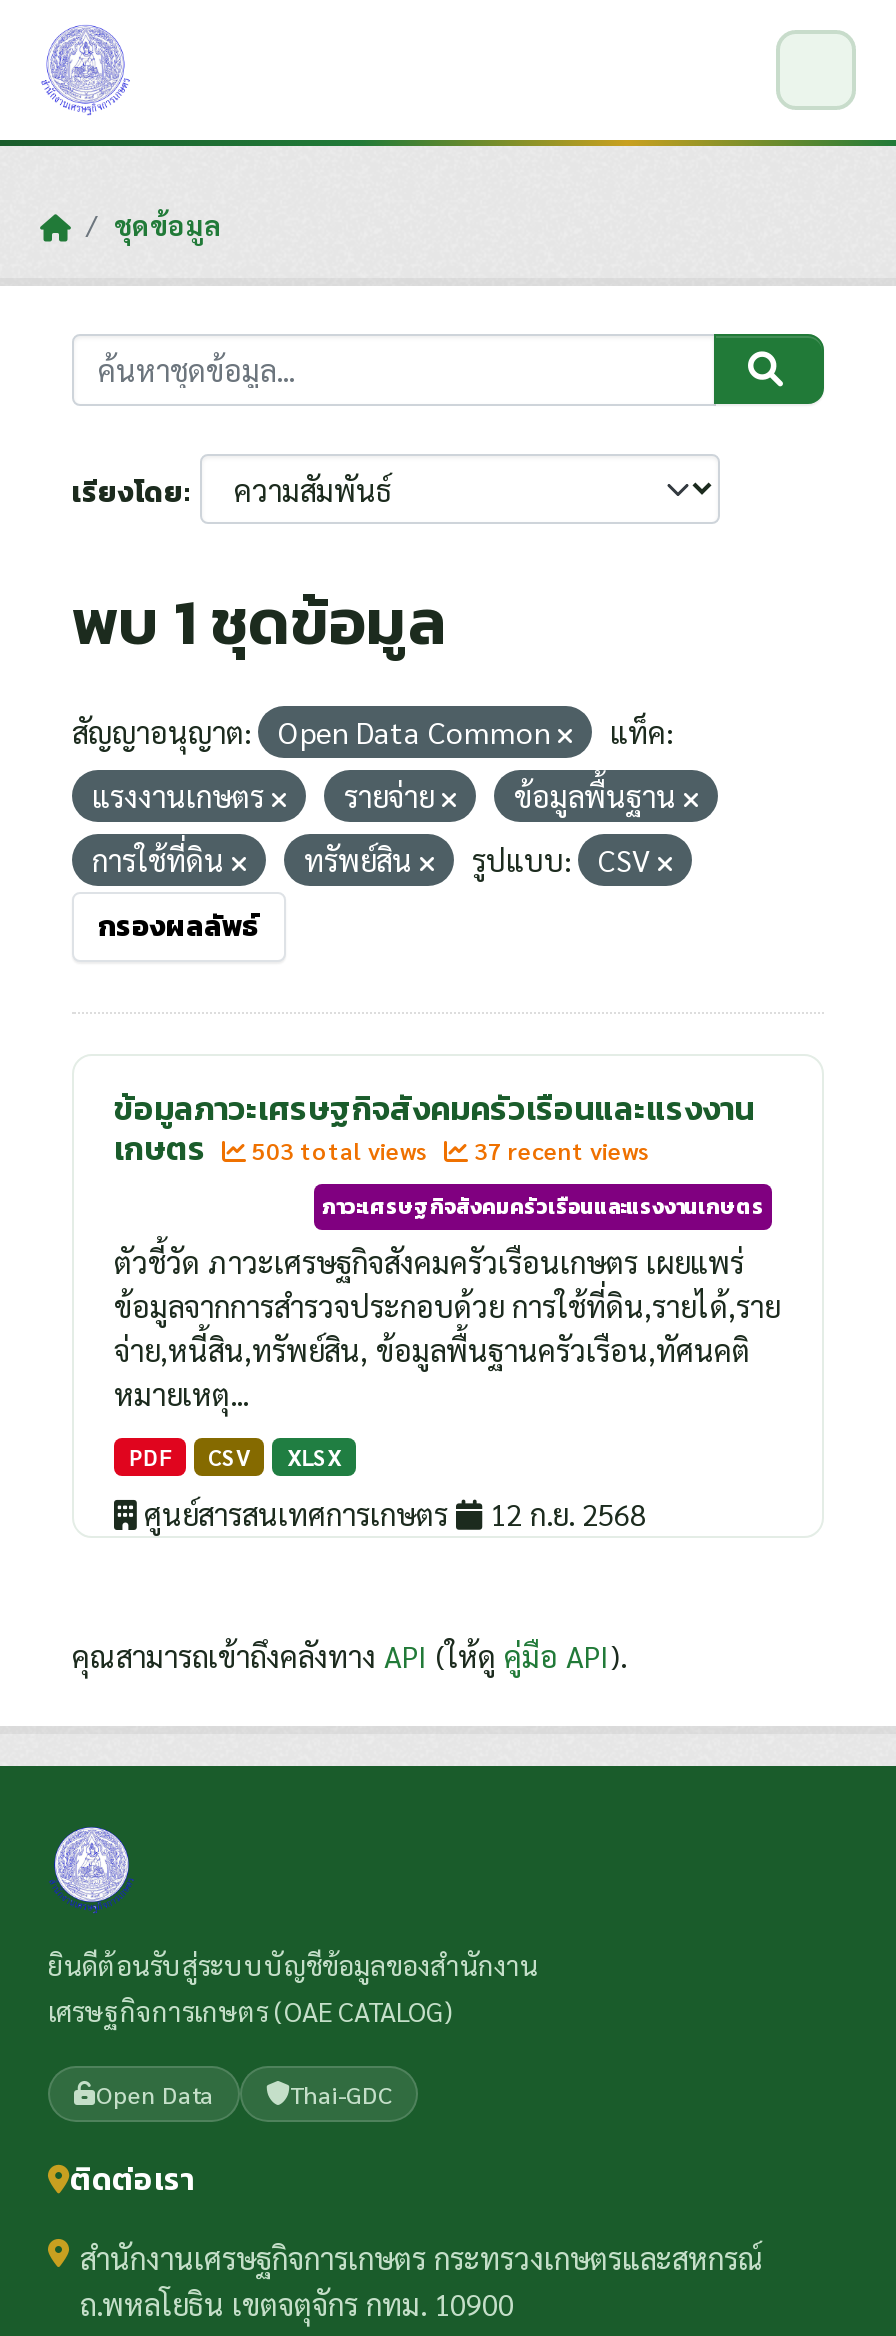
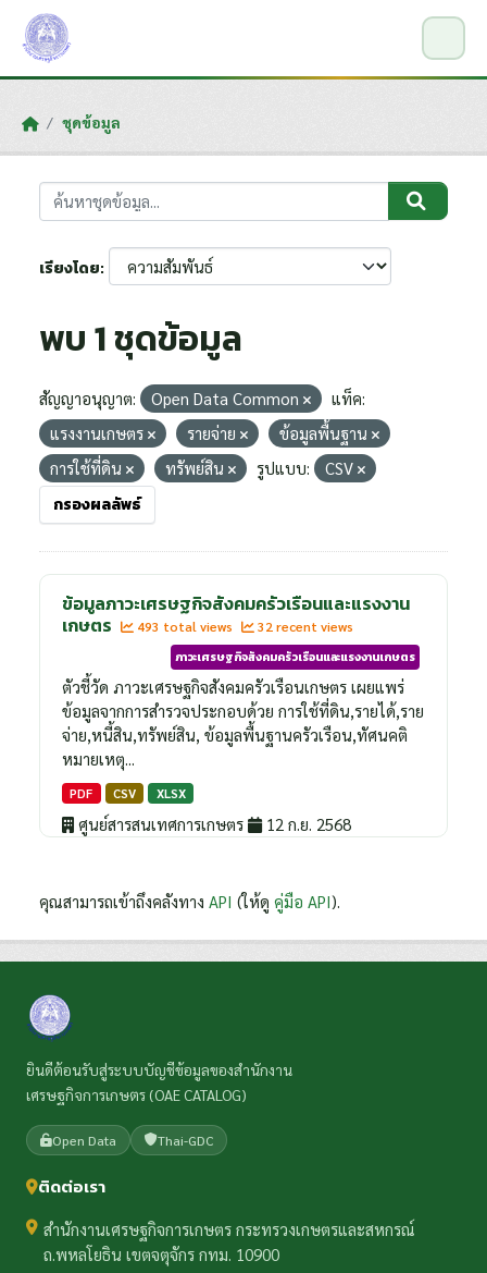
[246,1134,434,1166] 503 total views -> [134,617,236,635] 493 total views
[468,1134,650,1166] 37 recent views -> [254,617,353,635] 32 recent views

